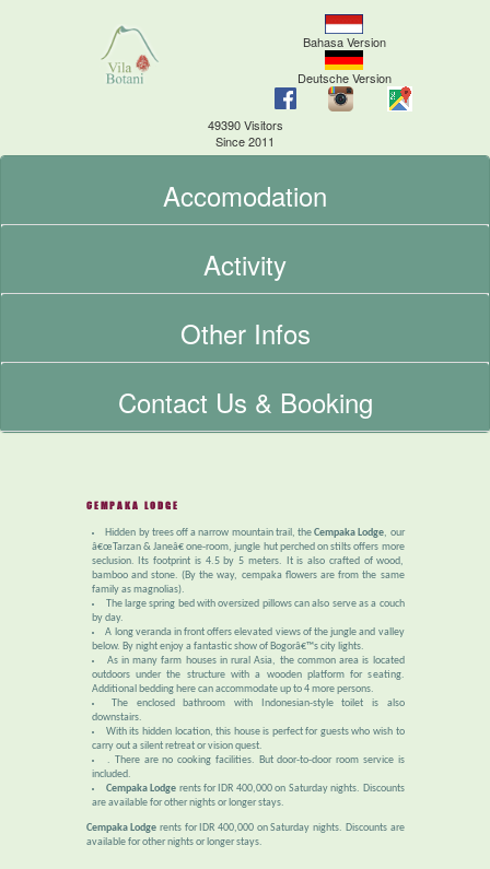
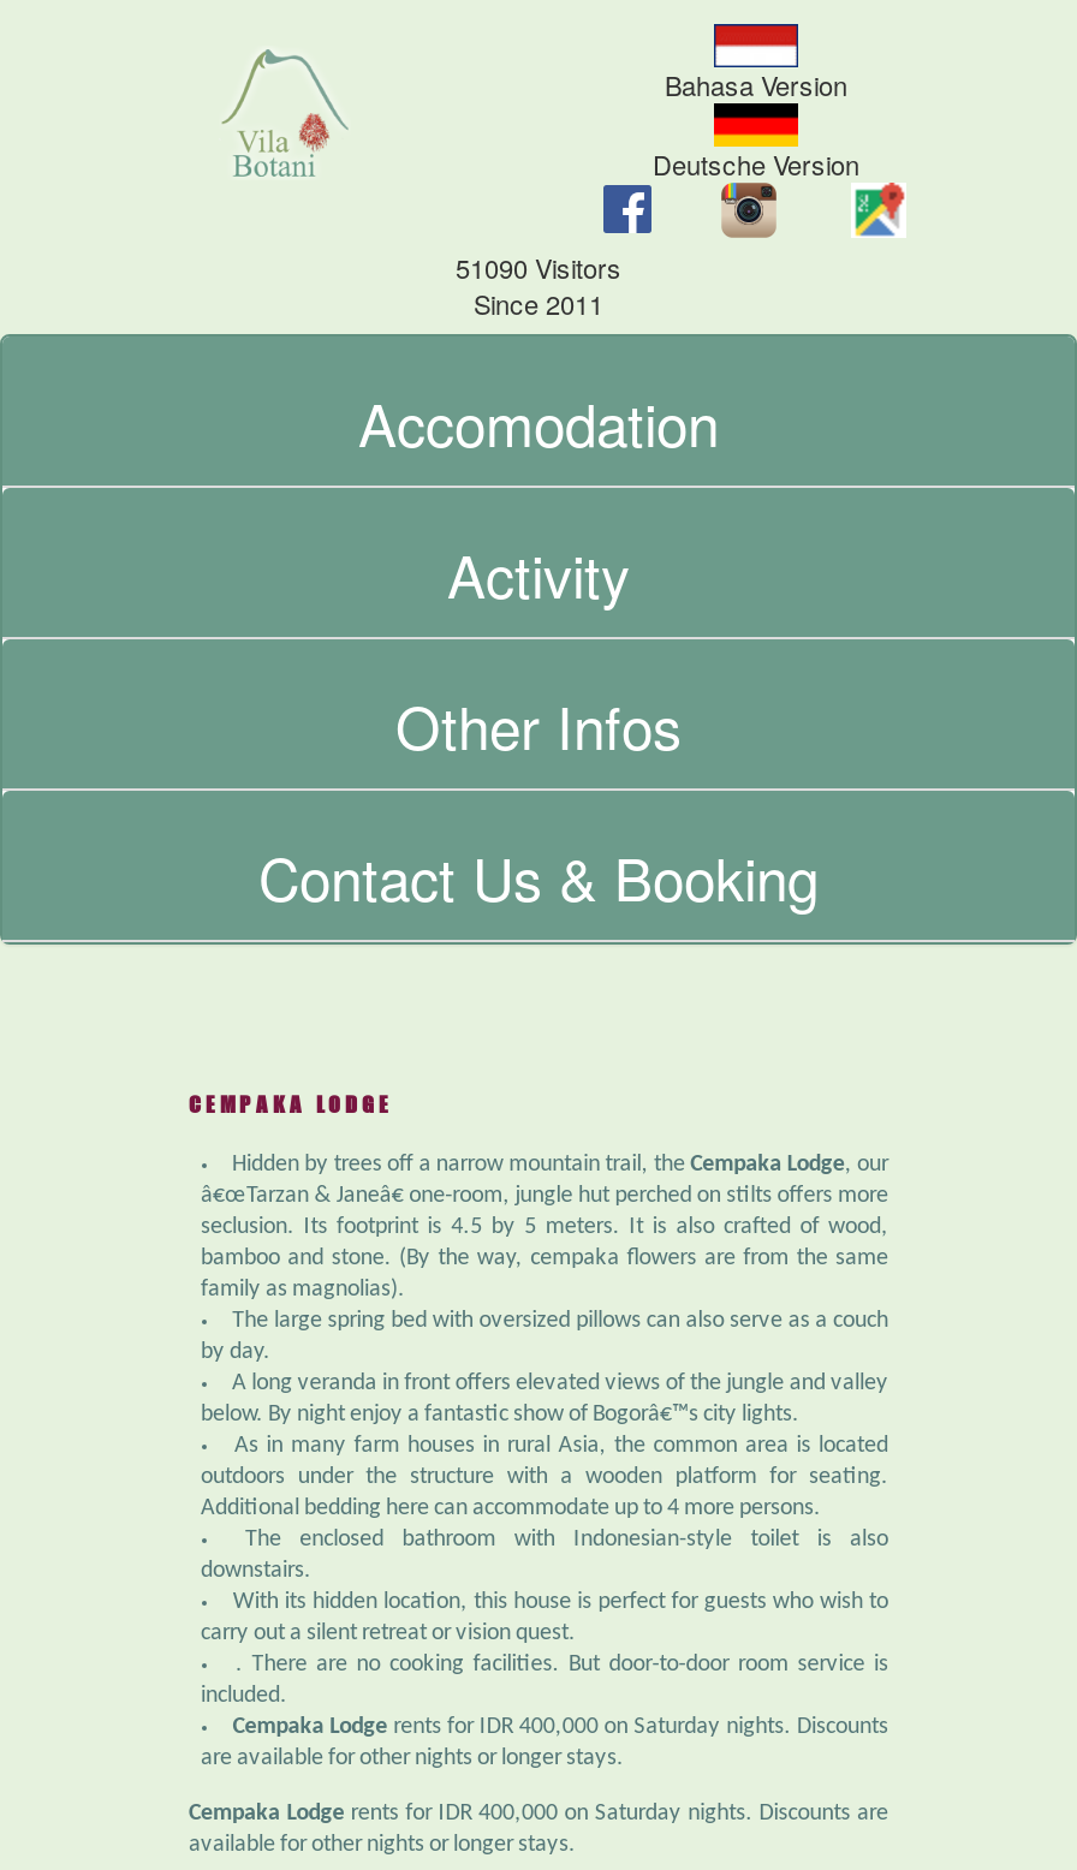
[207,116,283,133] 49390 Visitors -> [456,248,621,286] 51090 Visitors

